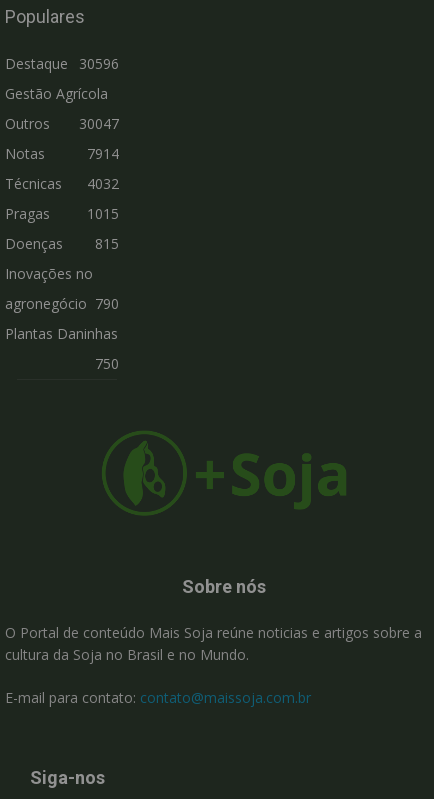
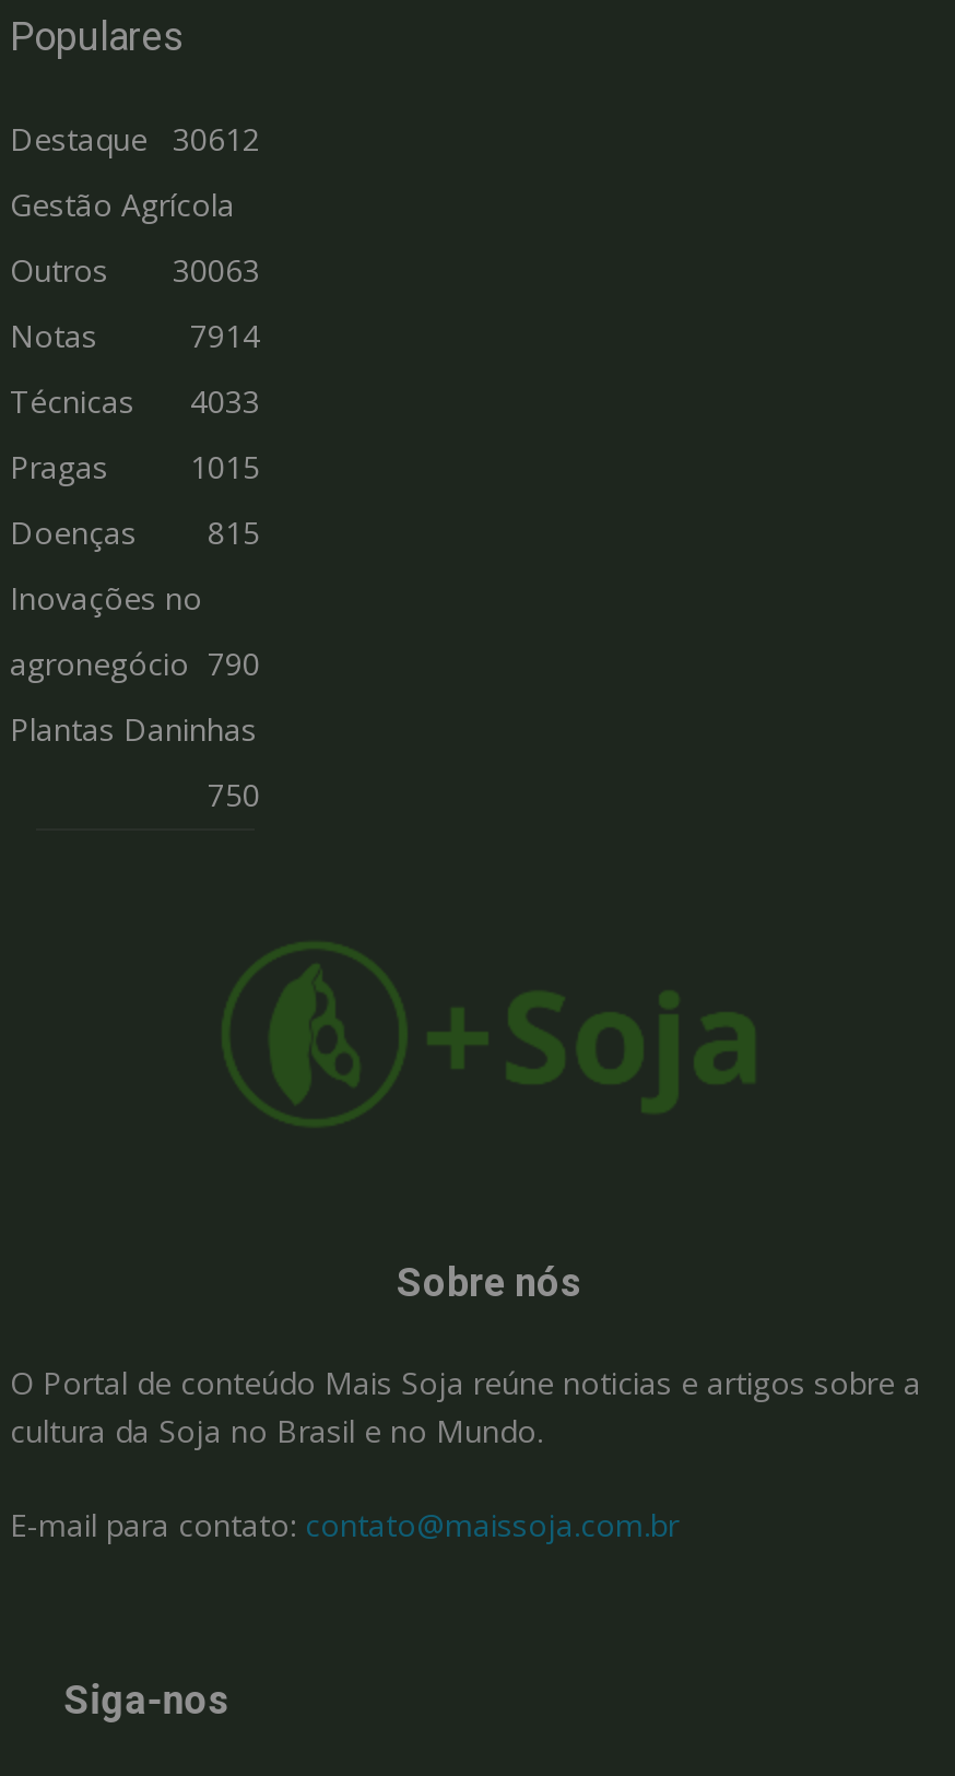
[5,54,119,73] Destaque 30596 -> [10,118,260,160] Destaque 30612
[5,114,119,133] Outros 30047 -> [10,249,260,291] Outros 30063
[5,174,119,193] Técnicas 4032 -> [10,380,260,422] Técnicas 4033

